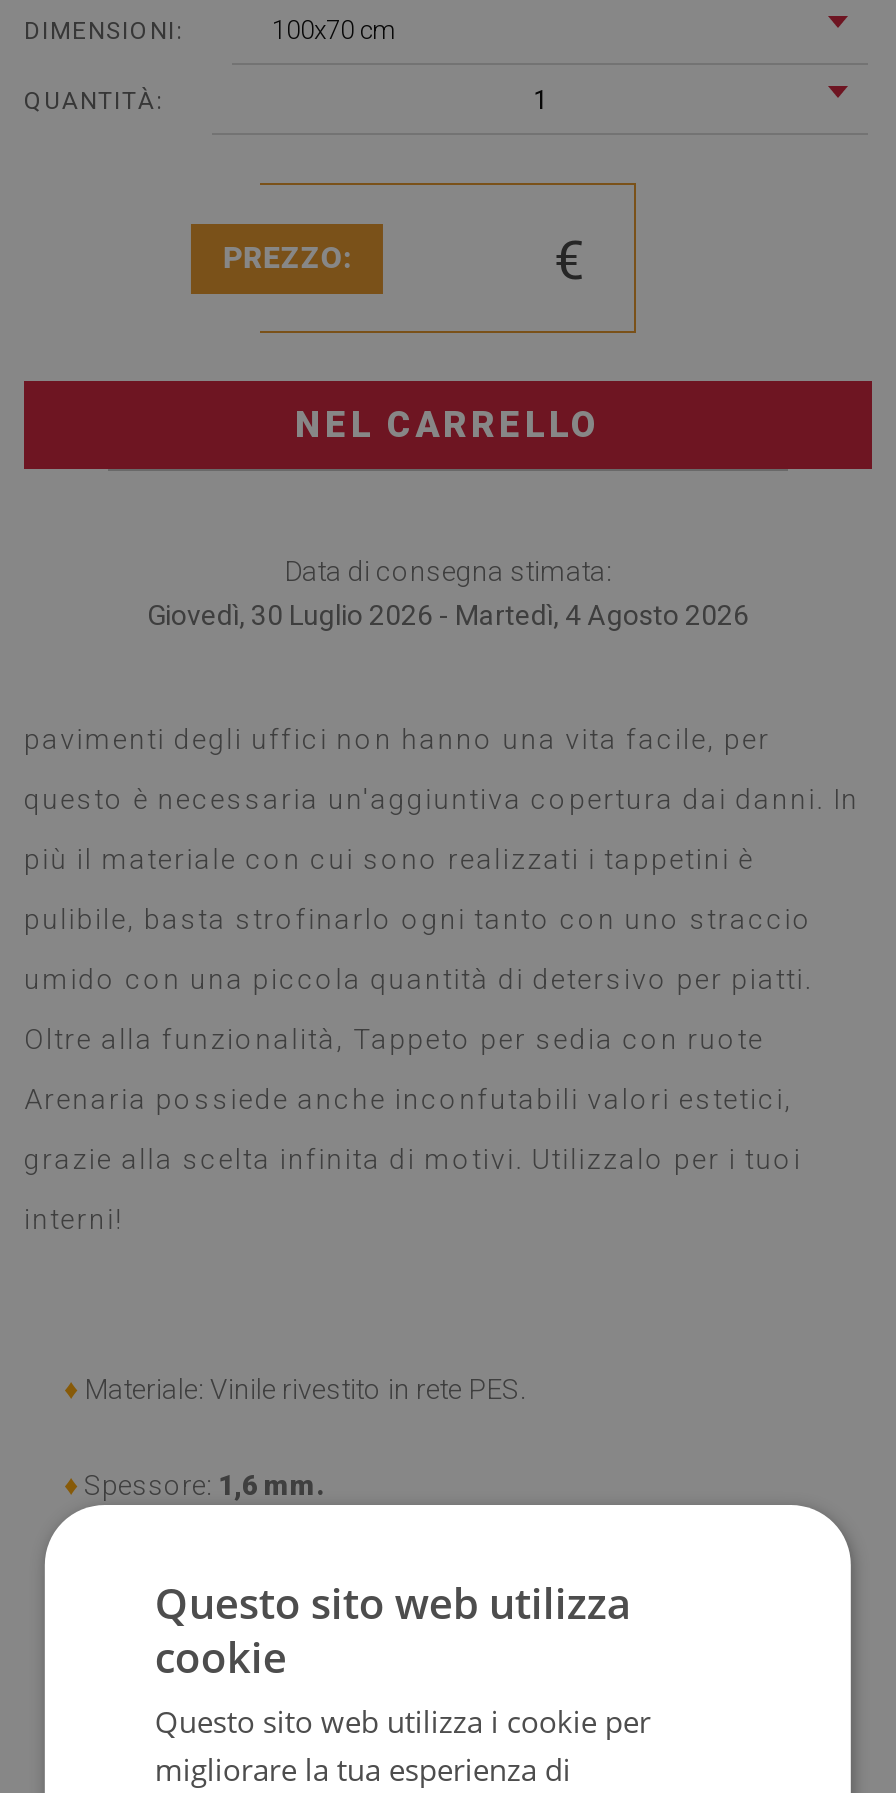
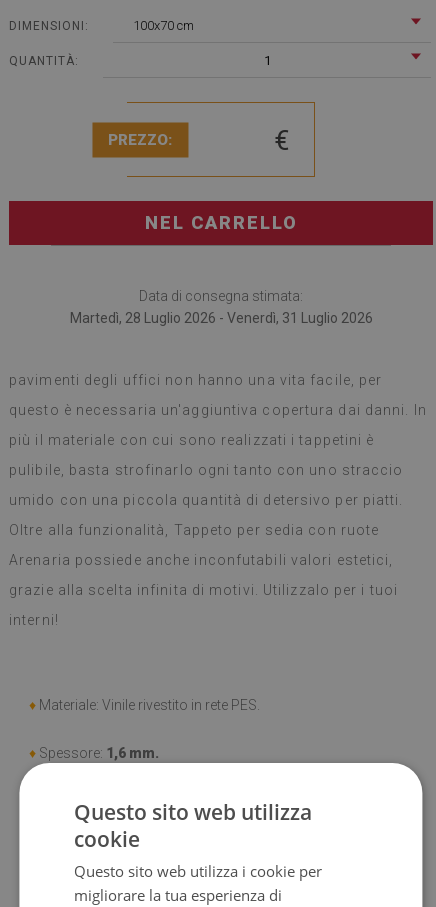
[147,599,749,631] Giovedì, 30 Luglio 2026 - Martedì, 4 Agosto 2026 -> [69,310,372,326] Martedì, 28 Luglio 2026 - Venerdì, 31 Luglio 2026

